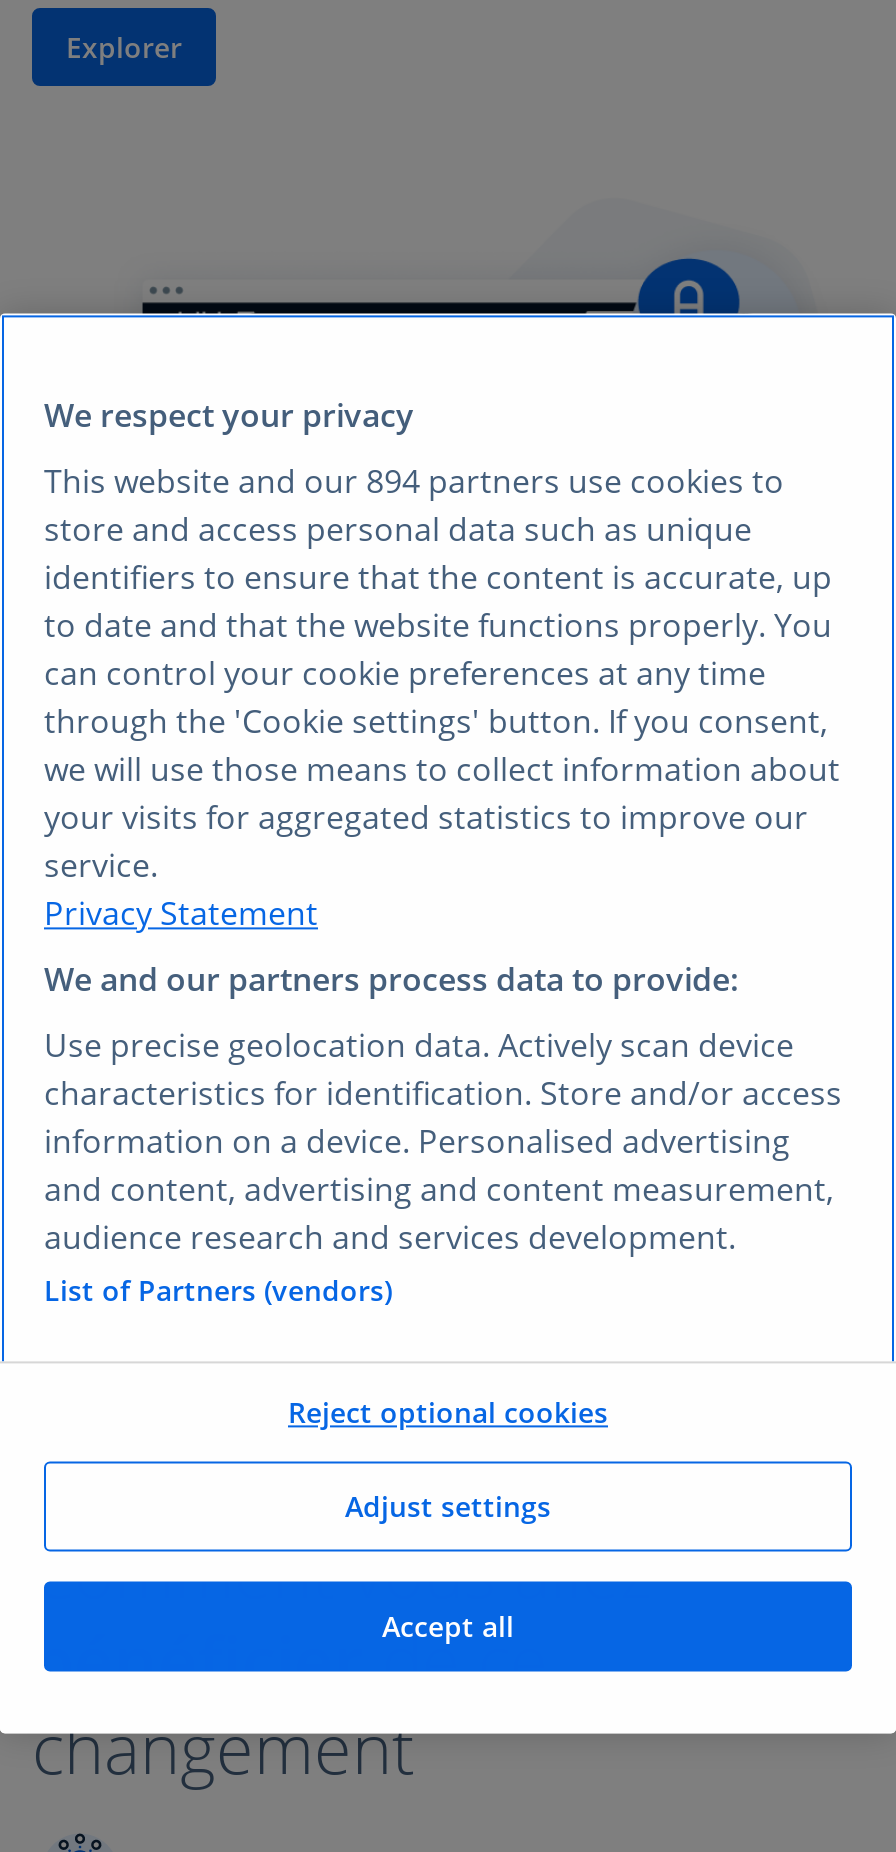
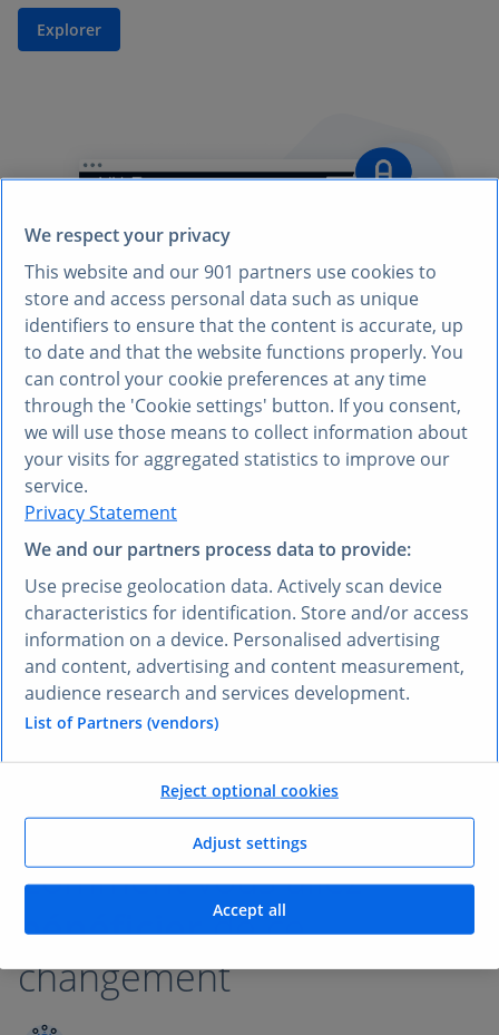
[44,460,784,504] This website and our 894 partners use cookies to -> [25,259,437,284] This website and our 901 partners use cookies to

